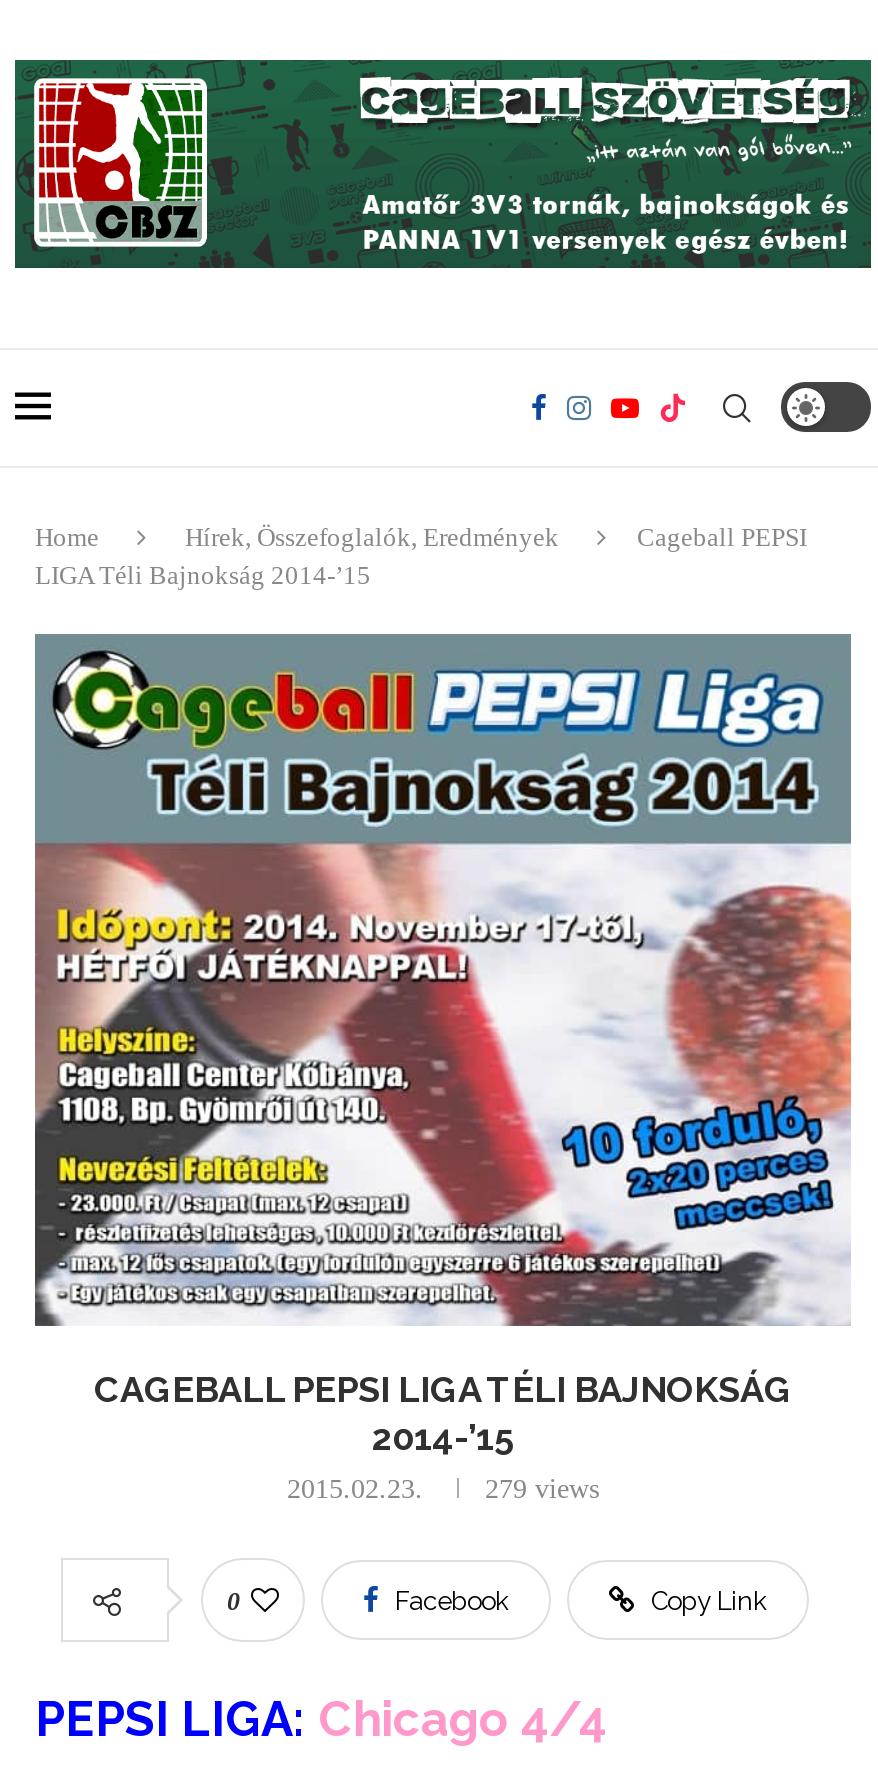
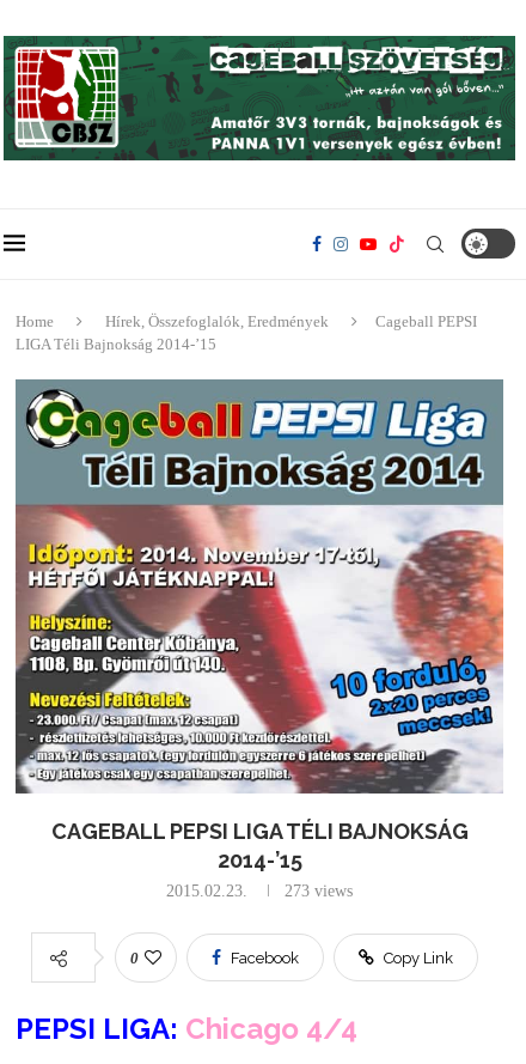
[485,1475,599,1505] 279 views -> [285,883,353,901] 273 views

